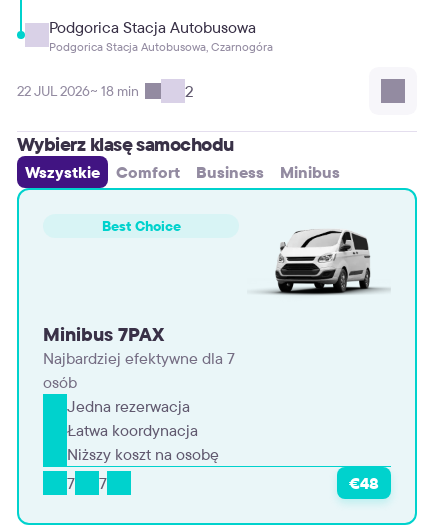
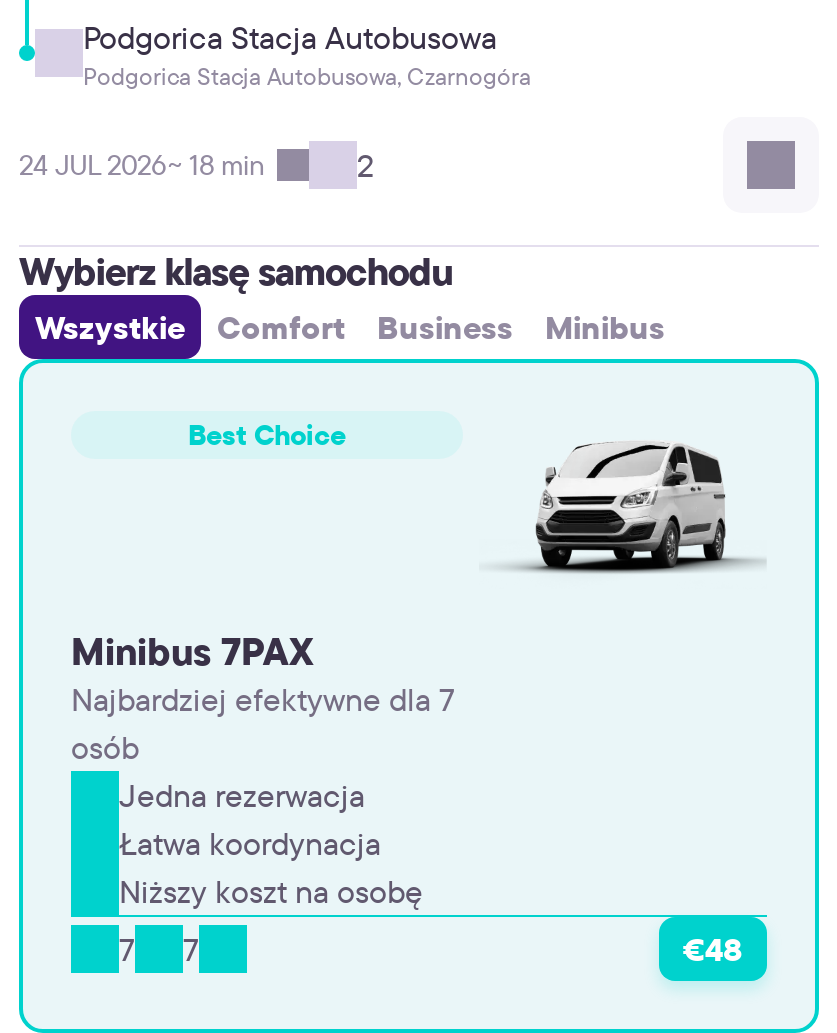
[17,82,145,100] 22 JUL 2026~ 18 min -> [19,147,277,183] 24 JUL 2026~ 18 min

